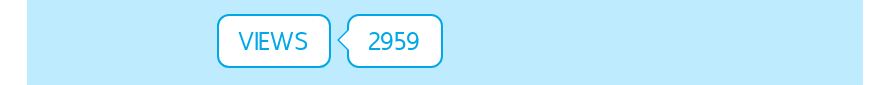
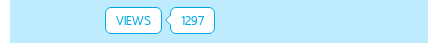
[238,17,420,61] VIEWS 2959 -> [116,8,204,30] VIEWS 1297

